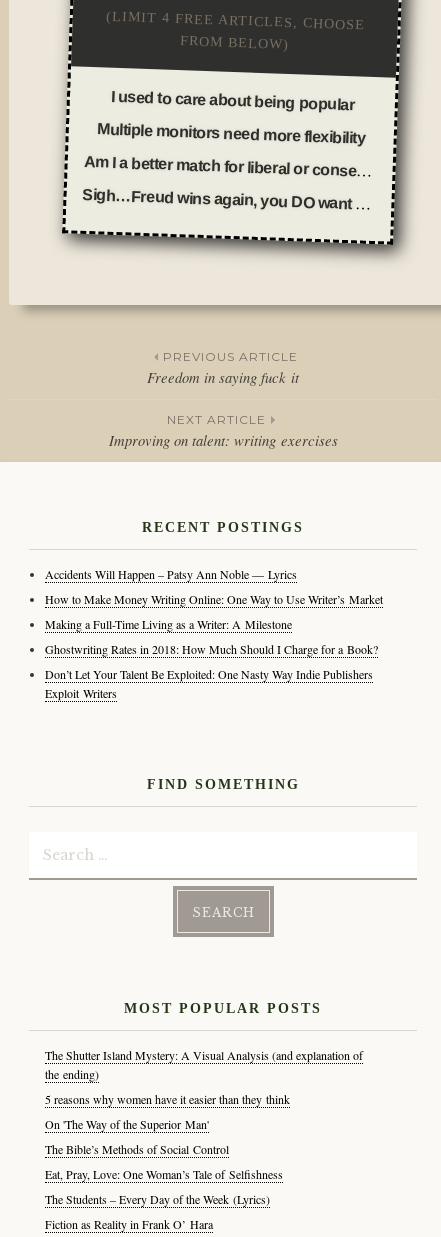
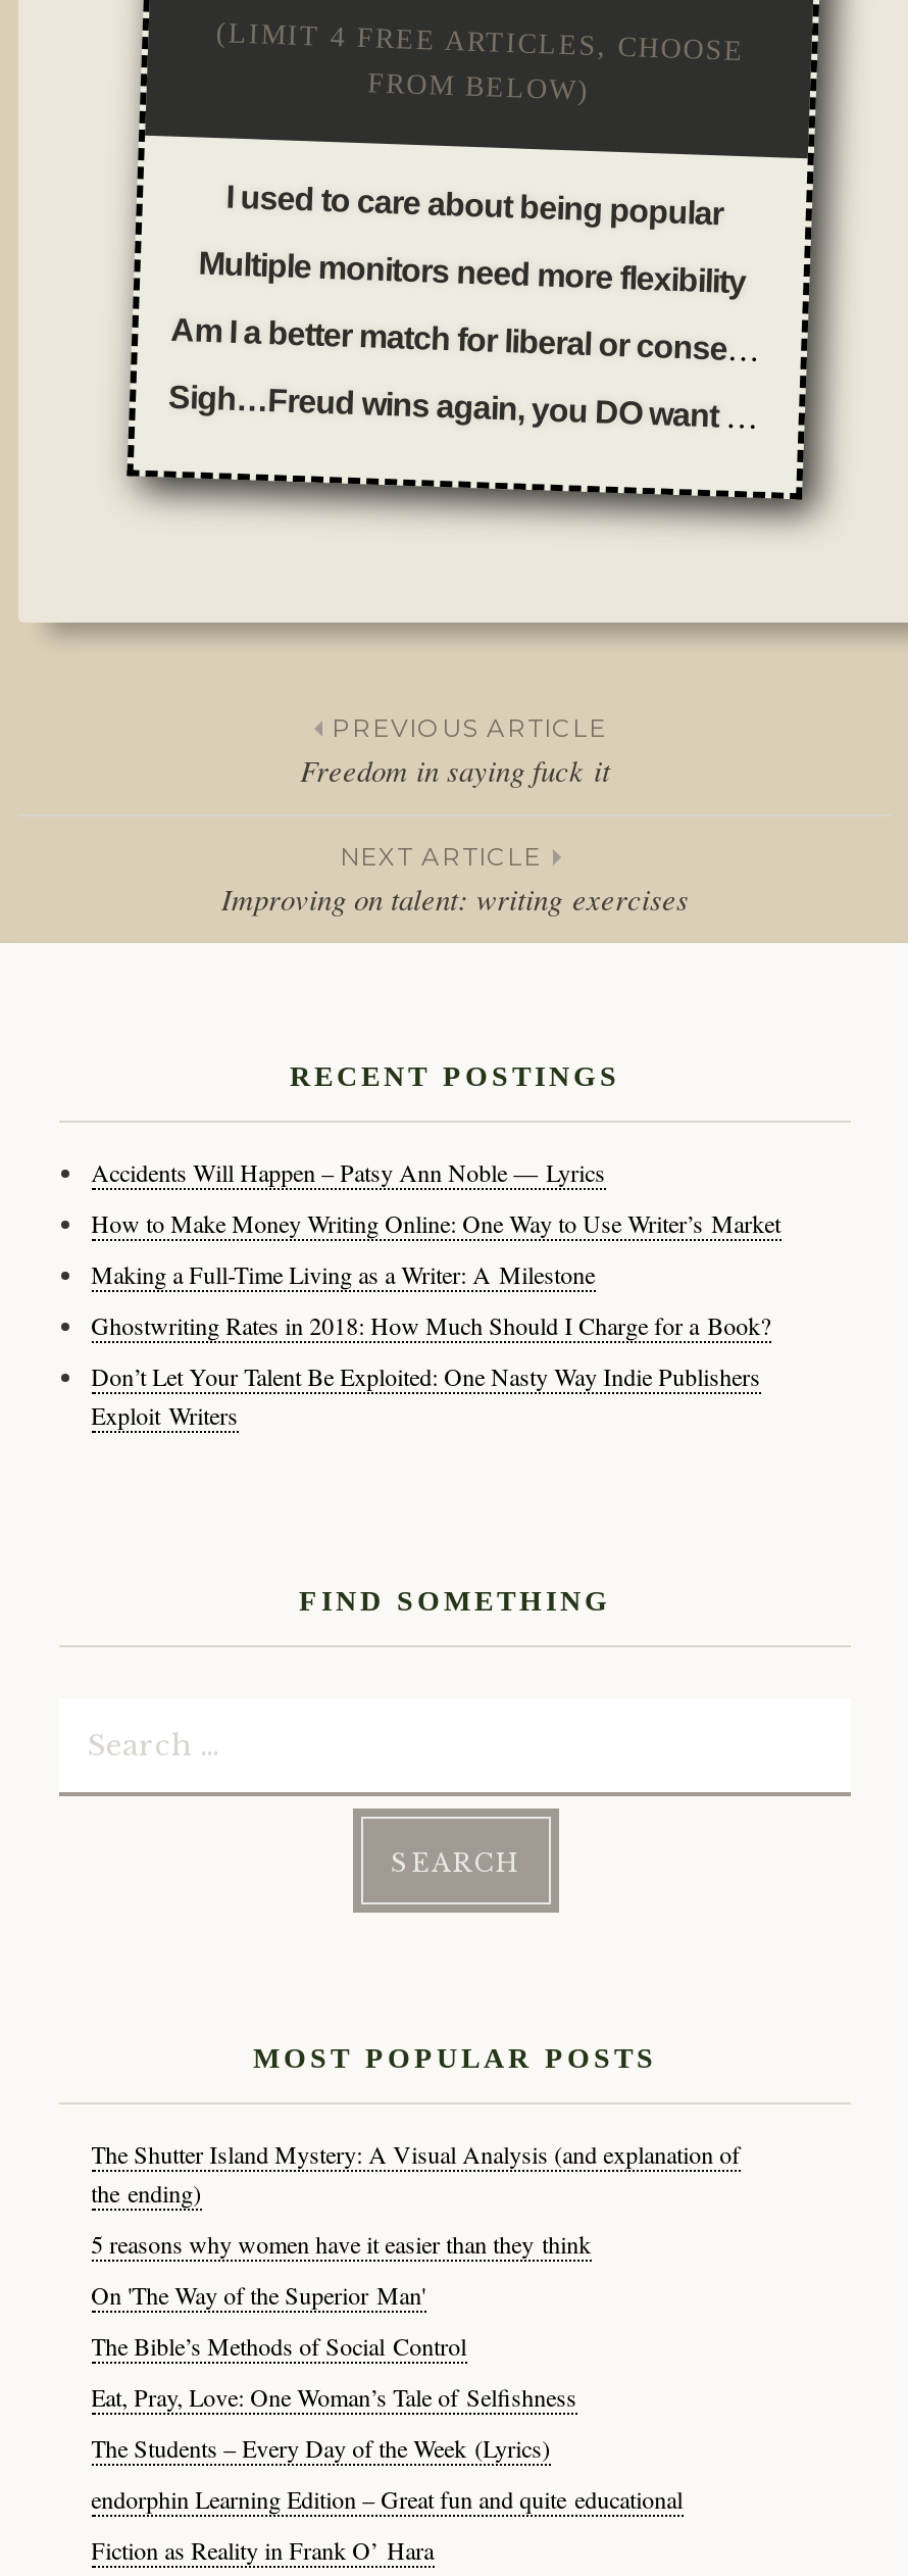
none -> [91,2481,683,2514] endorphin Learning Edition – Great fun and quite educational

